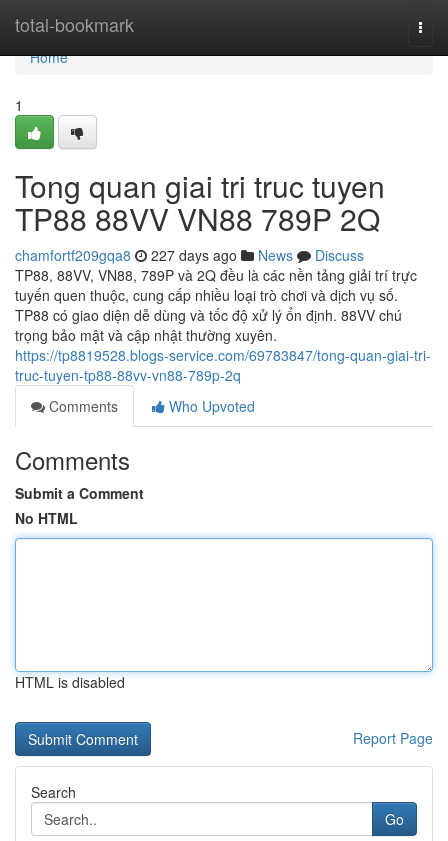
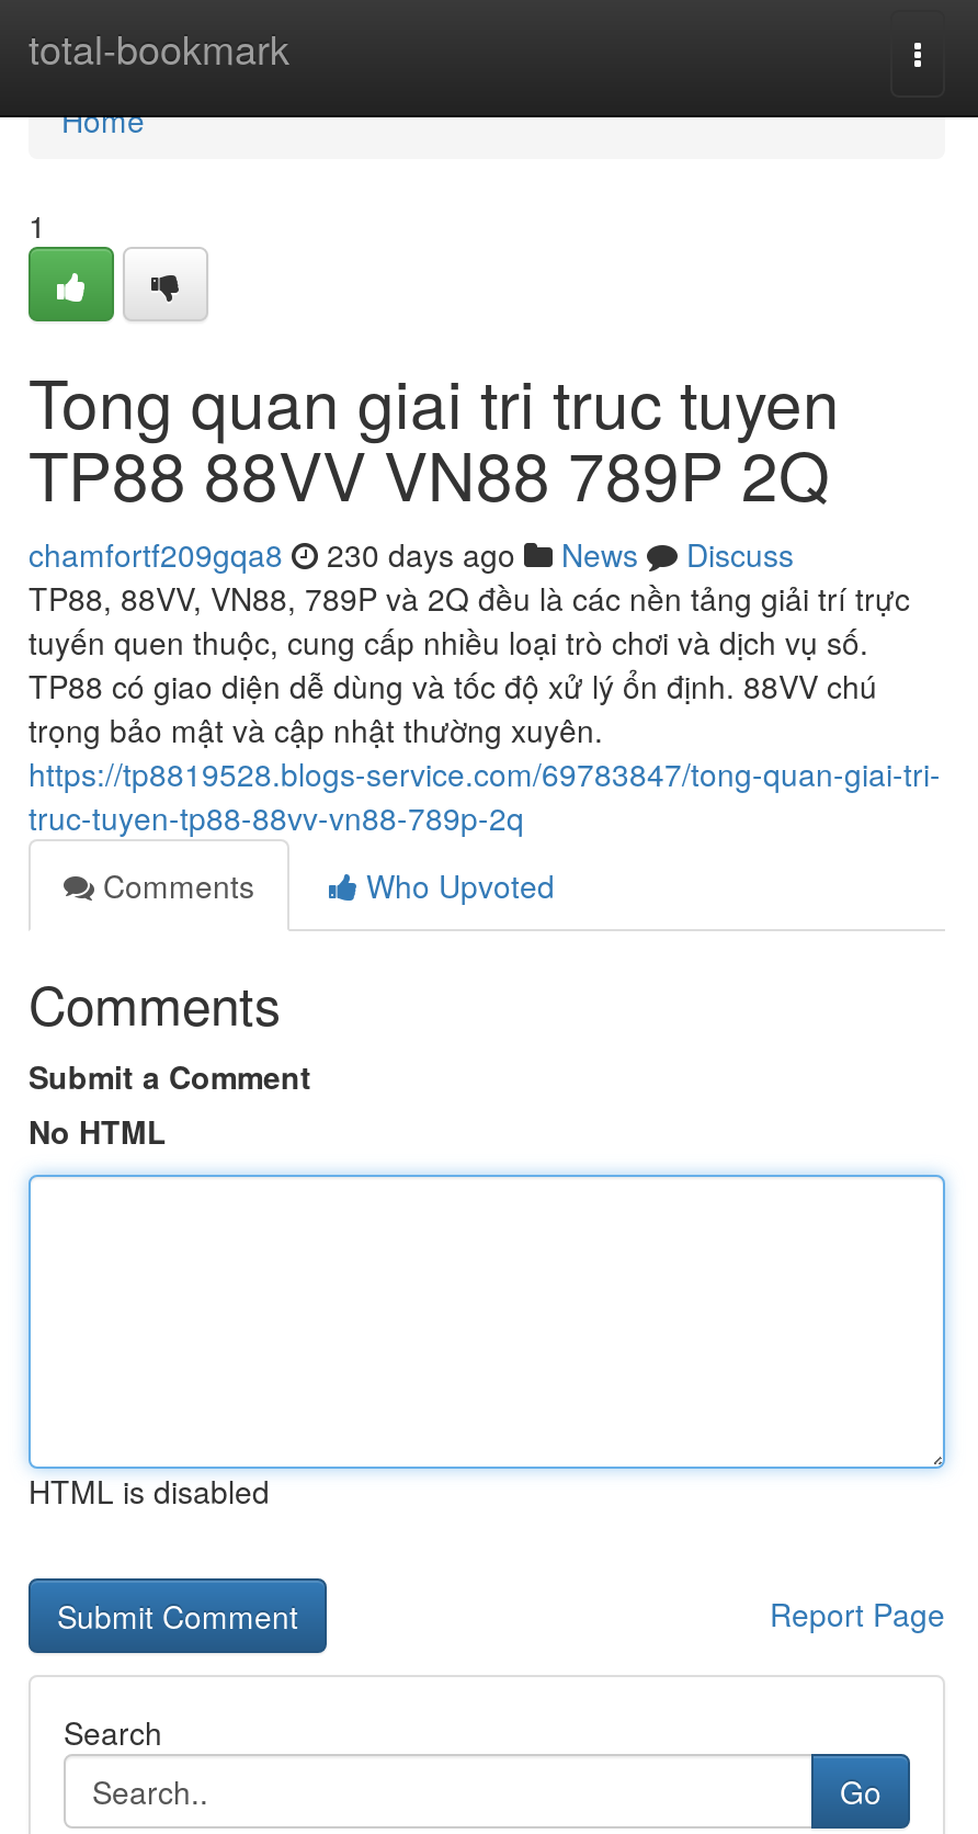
[15,245,364,265] chamfortf209gqa8 227 days ago News Discuss -> [29,532,794,576] chamfortf209gqa8 230 days ago News Discuss

